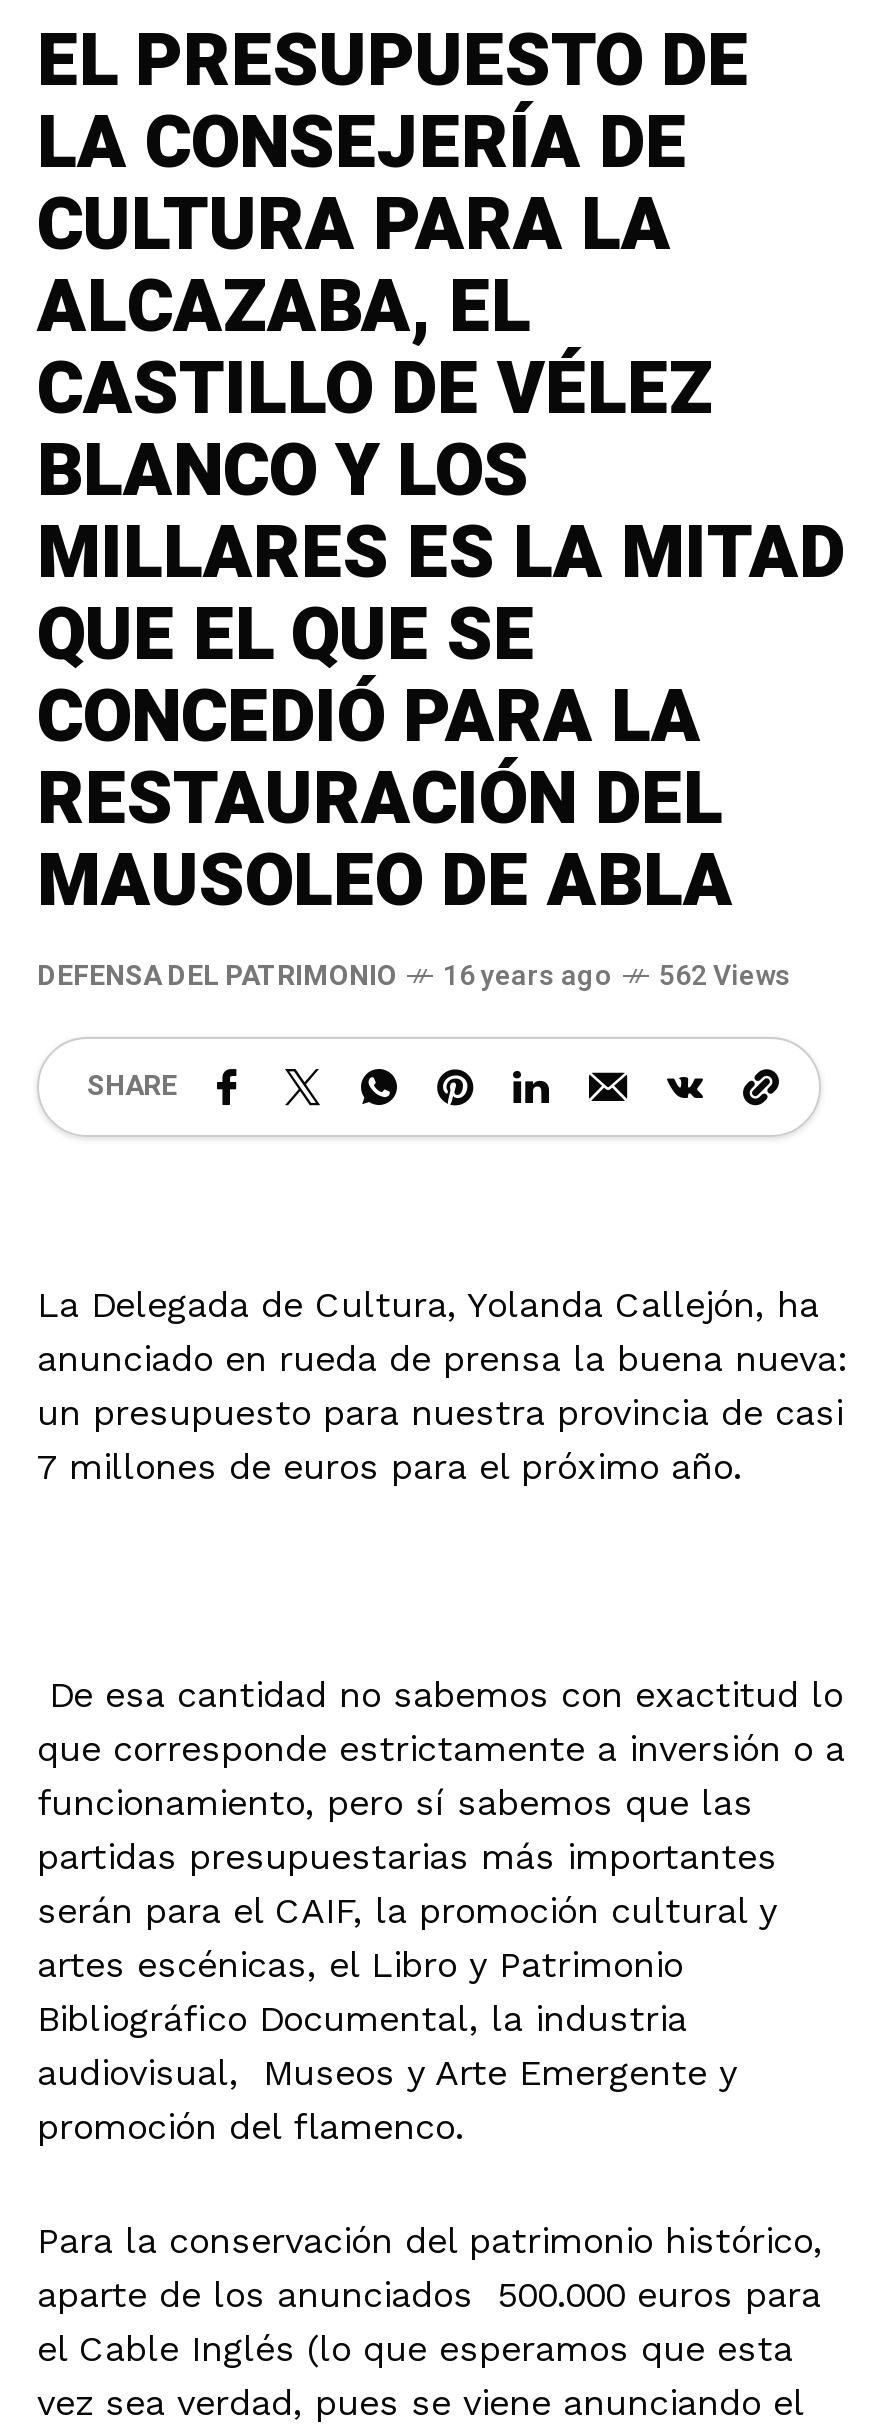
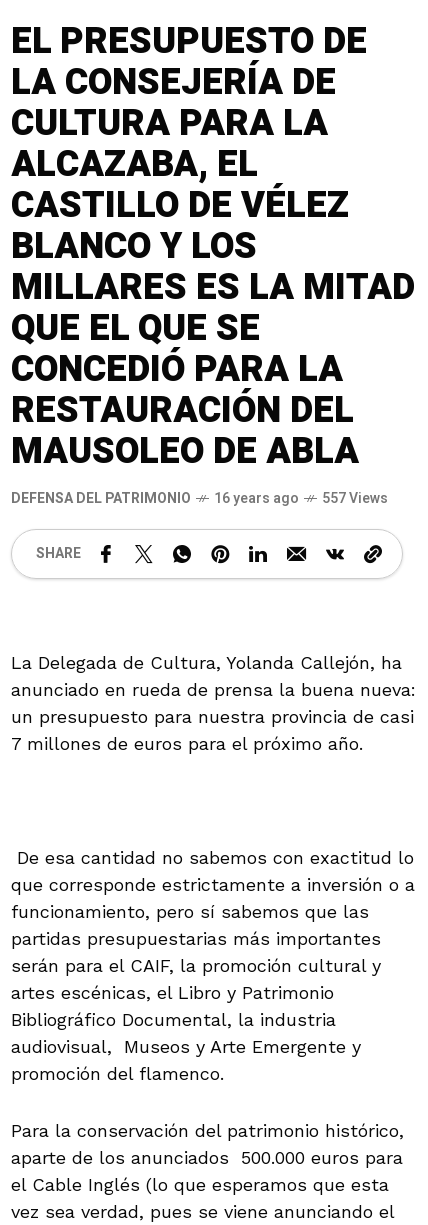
[37,955,791,997] DEFENSA DEL PATRIMONIO 16 years ago 562 Views -> [11,488,388,509] DEFENSA DEL PATRIMONIO 16 years ago 557 Views

